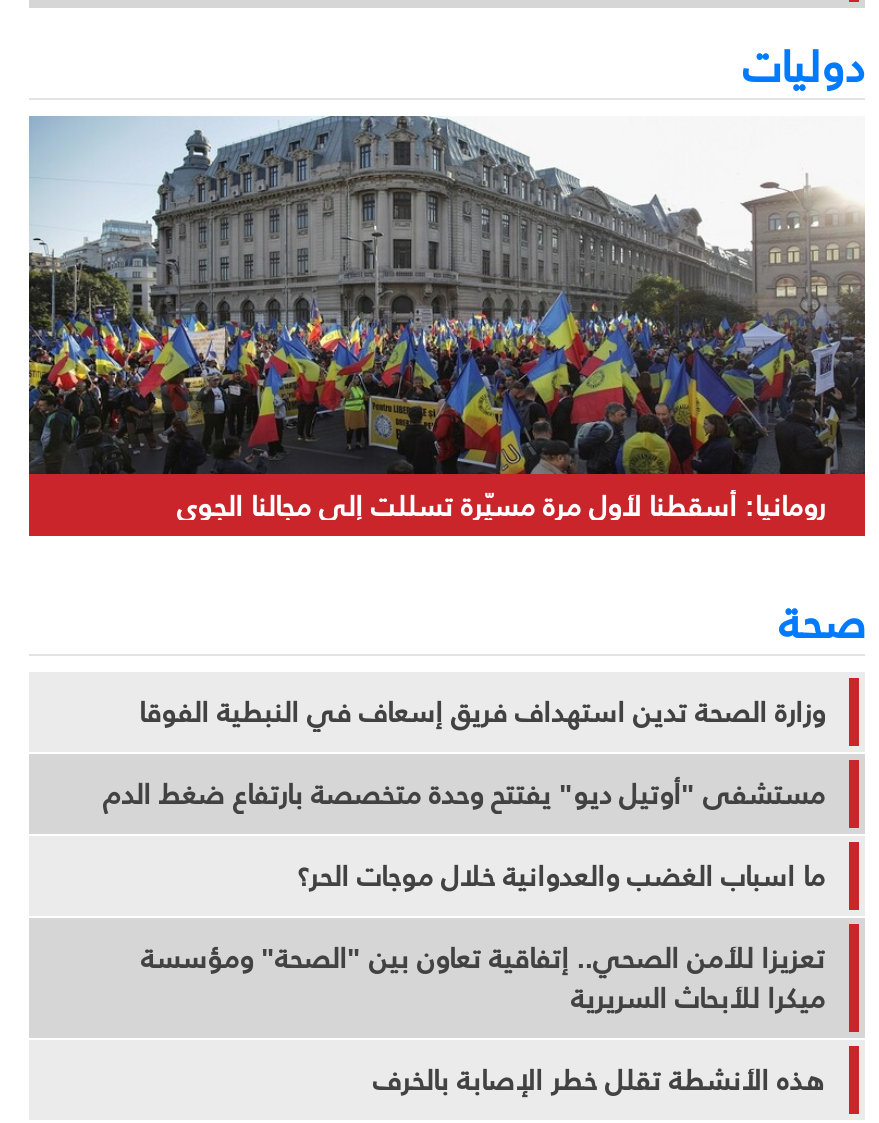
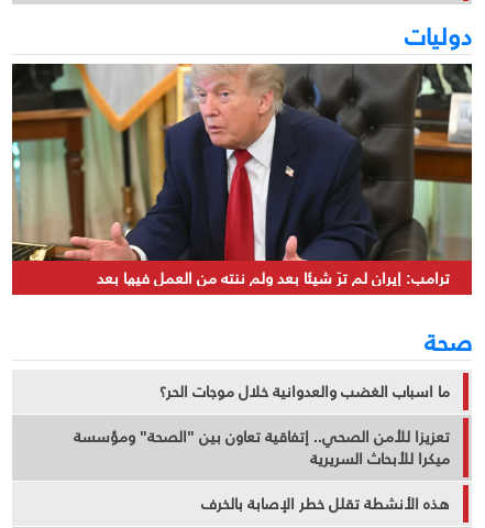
[27,114,867,531] [image] | رومانيا: أسقطنا لأول مرة مسيّرة تسللت إلى مجالنا الجوي -> [11,63,473,292] [image] | ترامب: إيران لم ترَ شيئا بعد ولم ننته من العمل فيها بعد
[103,683,825,819] وزارة الصحة تدين استهداف فريق إسعاف في النبطية الفوقا | مستشفى "أوتيل ديو" يفتتح وحدة متخصصة بارتفاع ضغط الدم -> none

